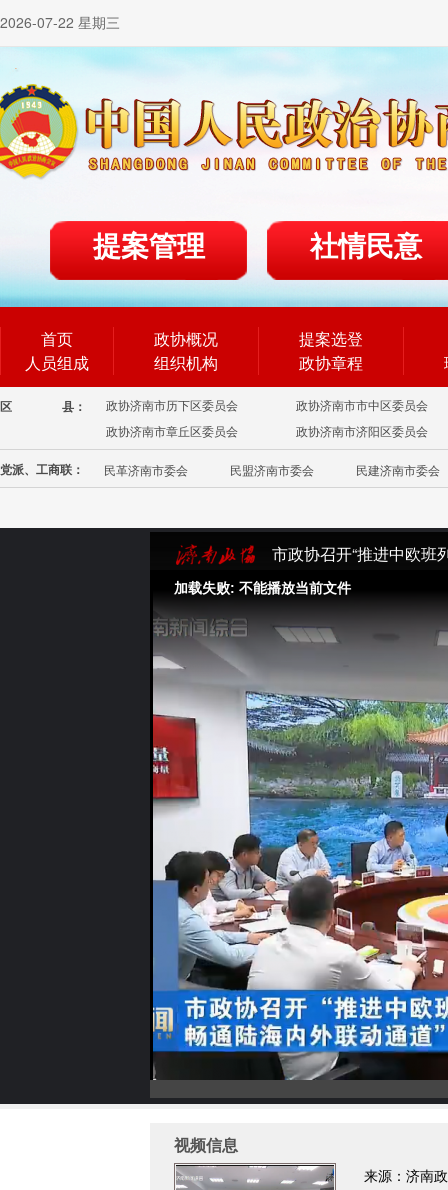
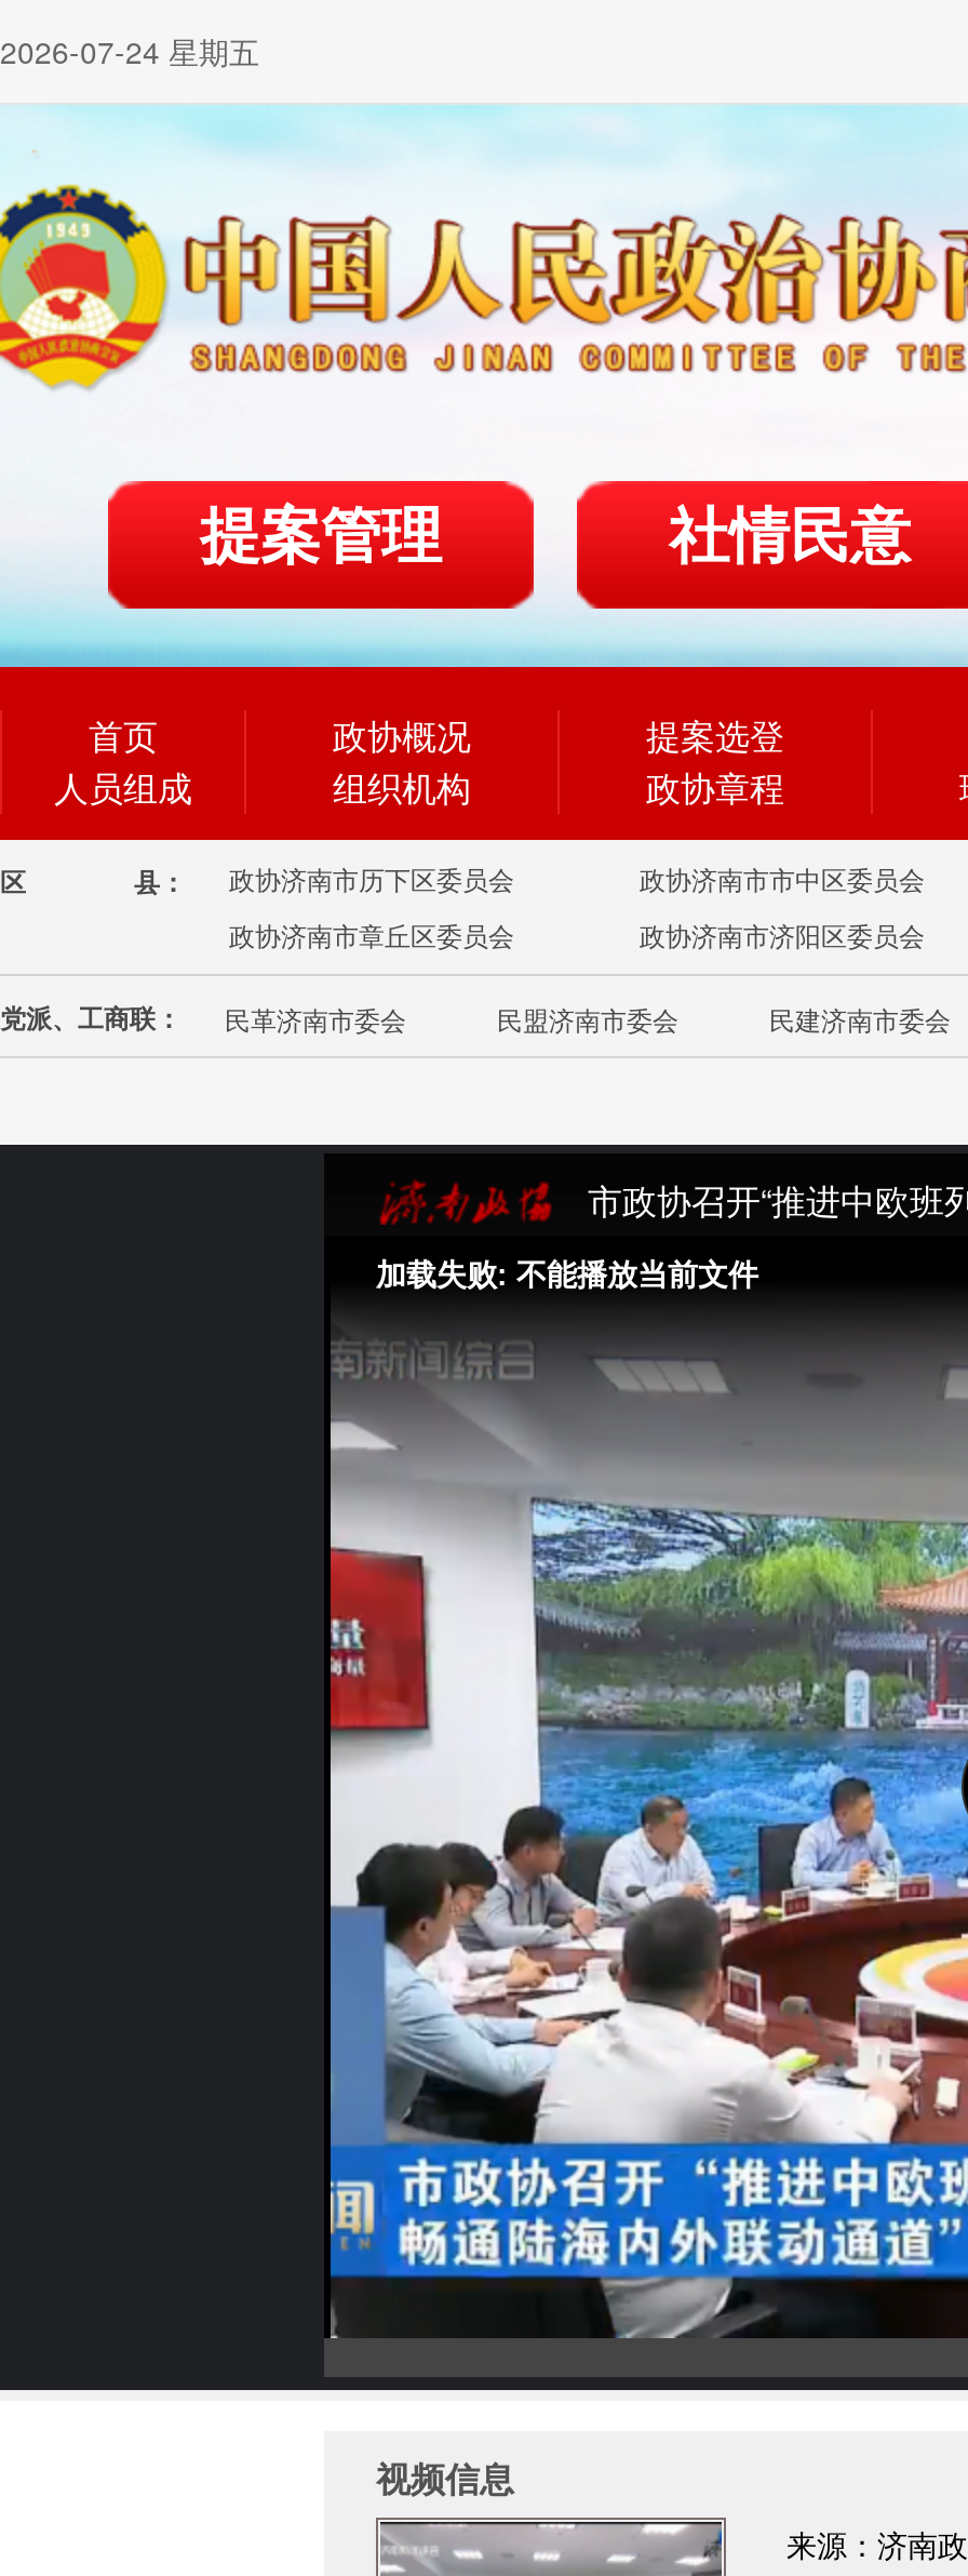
[0,12,120,32] 2026-07-22 星期三 -> [0,29,259,72] 2026-07-24 星期五

